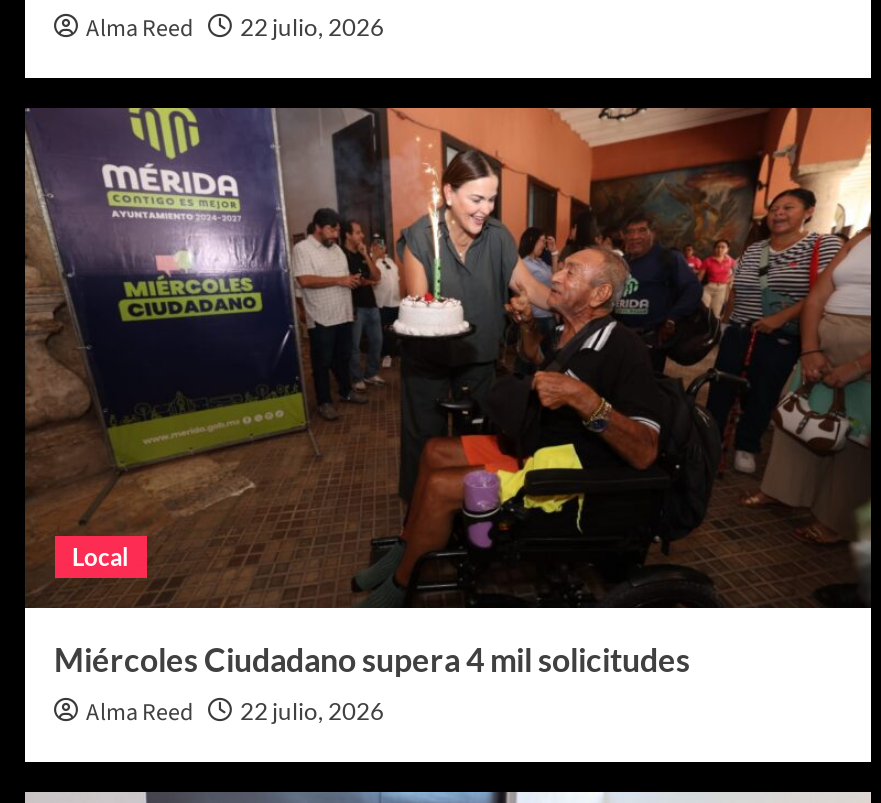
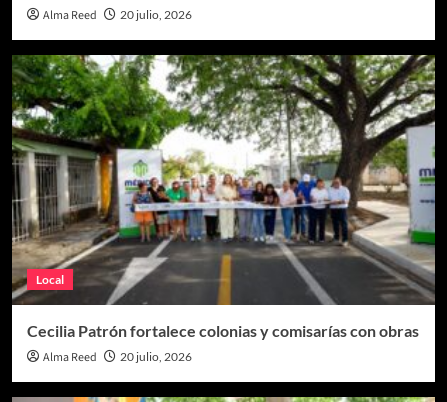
[86,12,384,46] Alma Reed 22 julio, 2026 -> [42,7,191,24] Alma Reed 20 julio, 2026
[25,107,871,678] [image] | Miércoles Ciudadano supera 4 mil solicitudes -> [11,54,436,340] [image] | Cecilia Patrón fortalece colonias y comisarías con obras
[86,696,384,730] Alma Reed 22 julio, 2026 -> [42,349,191,366] Alma Reed 20 julio, 2026

